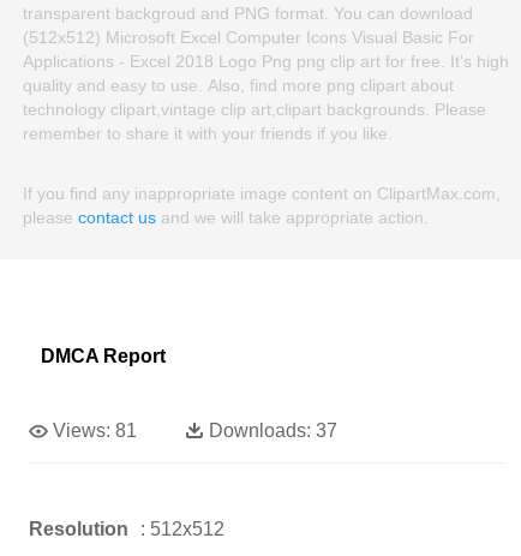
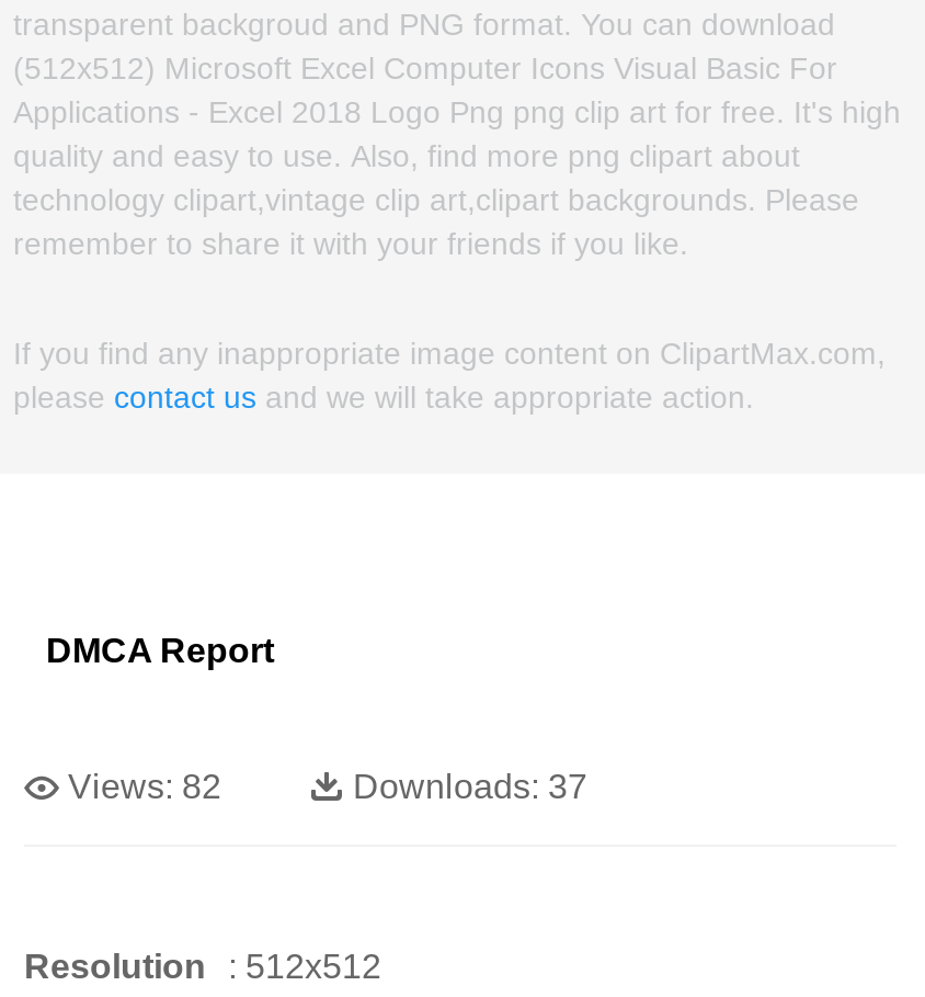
[53,420,137,441] Views: 81 -> [68,768,221,805] Views: 82

